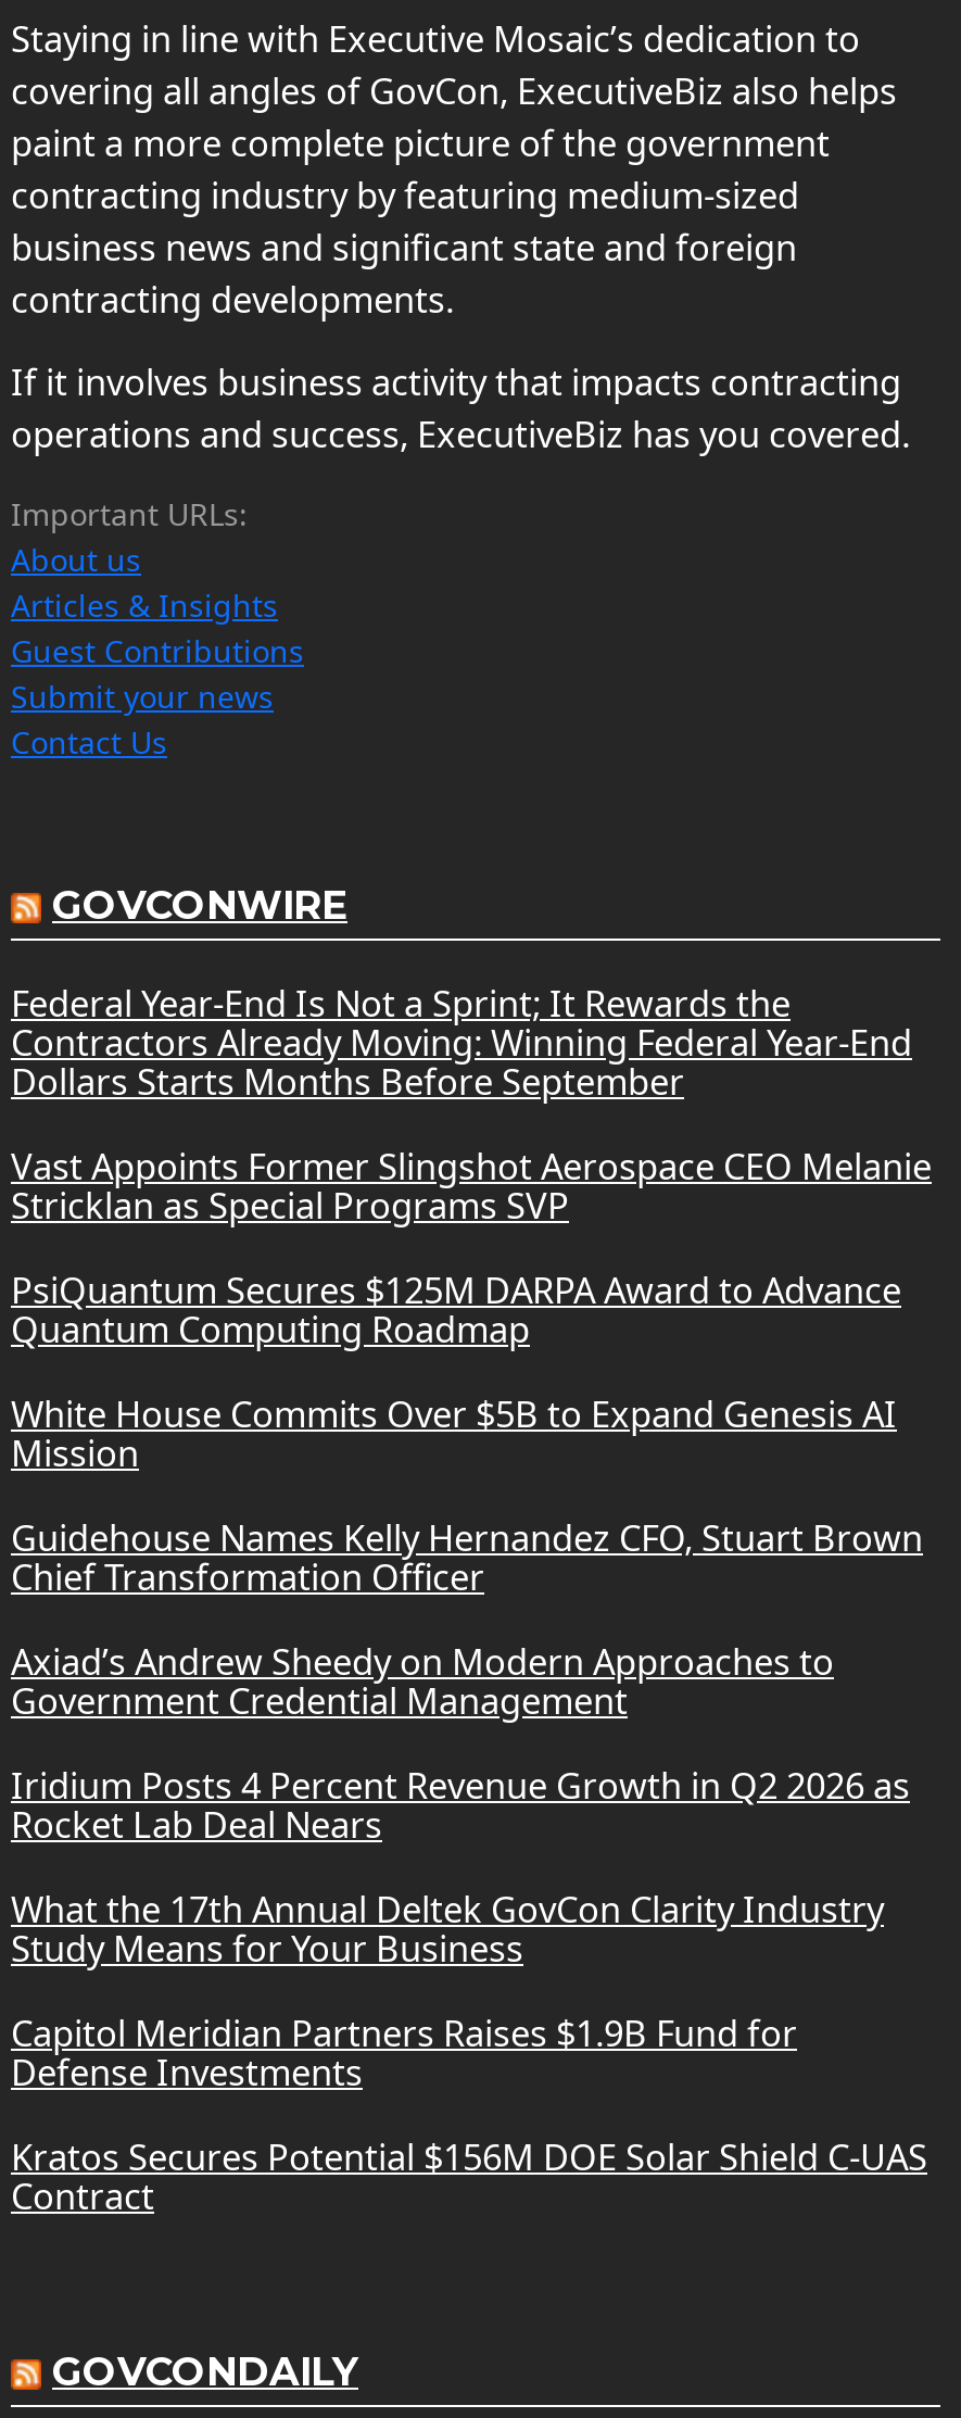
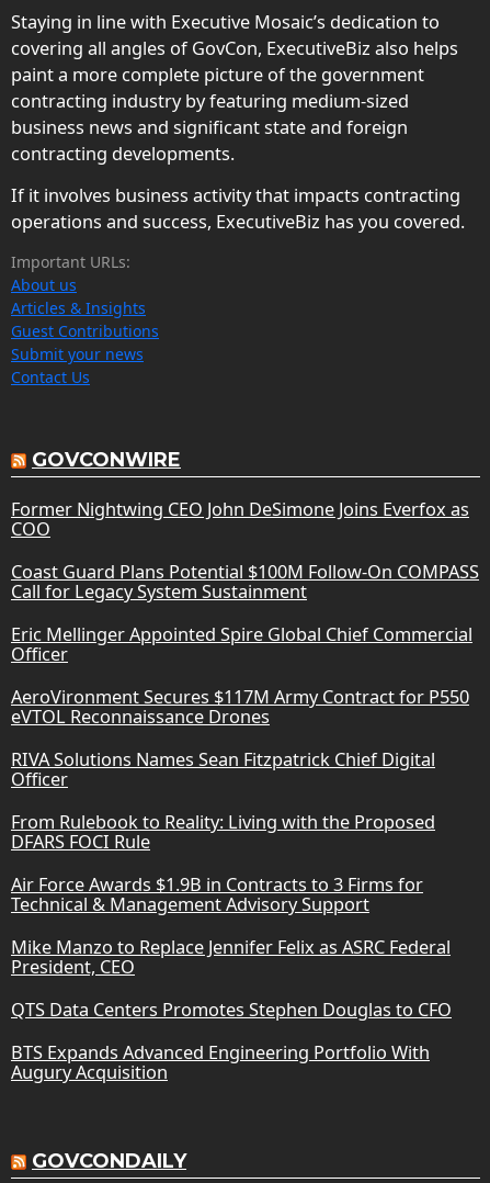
[11,980,912,1106] Federal Year-End Is Not a Sprint; It Rewards the | Contractors Already Moving: Winning Federal Year-End | Dollars Starts Months Before September -> [11,497,469,541] Former Nightwing CEO John DeSimone Joins Everfox as | COO
[11,1143,932,1229] Vast Appoints Former Slingshot Aerospace CEO Melanie | Stricklan as Special Programs SVP -> [11,560,479,603] Coast Guard Plans Potential $100M Follow-On COMPASS | Call for Legacy System Sustainment
[11,1266,901,1353] PsiQuantum Secures $125M DARPA Award to Advance | Quantum Computing Roadmap -> [11,622,472,666] Eric Mellinger Appointed Spire Global Chief Commercial | Officer
[11,1390,897,1477] White House Commits Over $5B to Expand Genesis AI | Mission -> [11,685,469,729] AeroVironment Secures $117M Army Contract for P550 | eVTOL Reconnaissance Drones
[11,1514,923,1601] Guidehouse Names Kelly Hernandez CFO, Stuart Brown | Chief Transformation Officer -> [11,747,435,791] RIVA Solutions Names Sean Fitzpatrick Chief Digital | Officer
[11,1638,834,1725] Axiad’s Andrew Sheedy on Modern Approaches to | Government Credential Management -> [11,810,435,854] From Rulebook to Reality: Living with the Proposed | DFARS FOCI Rule
[11,1762,910,1849] Iridium Posts 4 Percent Revenue Growth in Q2 2026 as | Rocket Lab Deal Nears -> [11,872,423,916] Air Force Awards $1.9B in Contracts to 3 Firms for | Technical & Management Advisory Support
[11,1886,884,1972] What the 17th Annual Deltek GovCon Clarity Industry | Study Means for Your Business -> [11,935,451,979] Mike Manzo to Replace Jennifer Felix as ASRC Federal | President, CEO
[11,2009,797,2096] Capitol Meridian Partners Raises $1.9B Fund for | Defense Investments -> [11,997,452,1022] QTS Data Centers Promotes Stephen Douglas to CFO
[11,2133,927,2220] Kratos Secures Potential $156M DOE Solar Shield C-UAS | Contract -> [11,1040,430,1084] BTS Expands Advanced Engineering Portfolio With | Augury Acquisition

